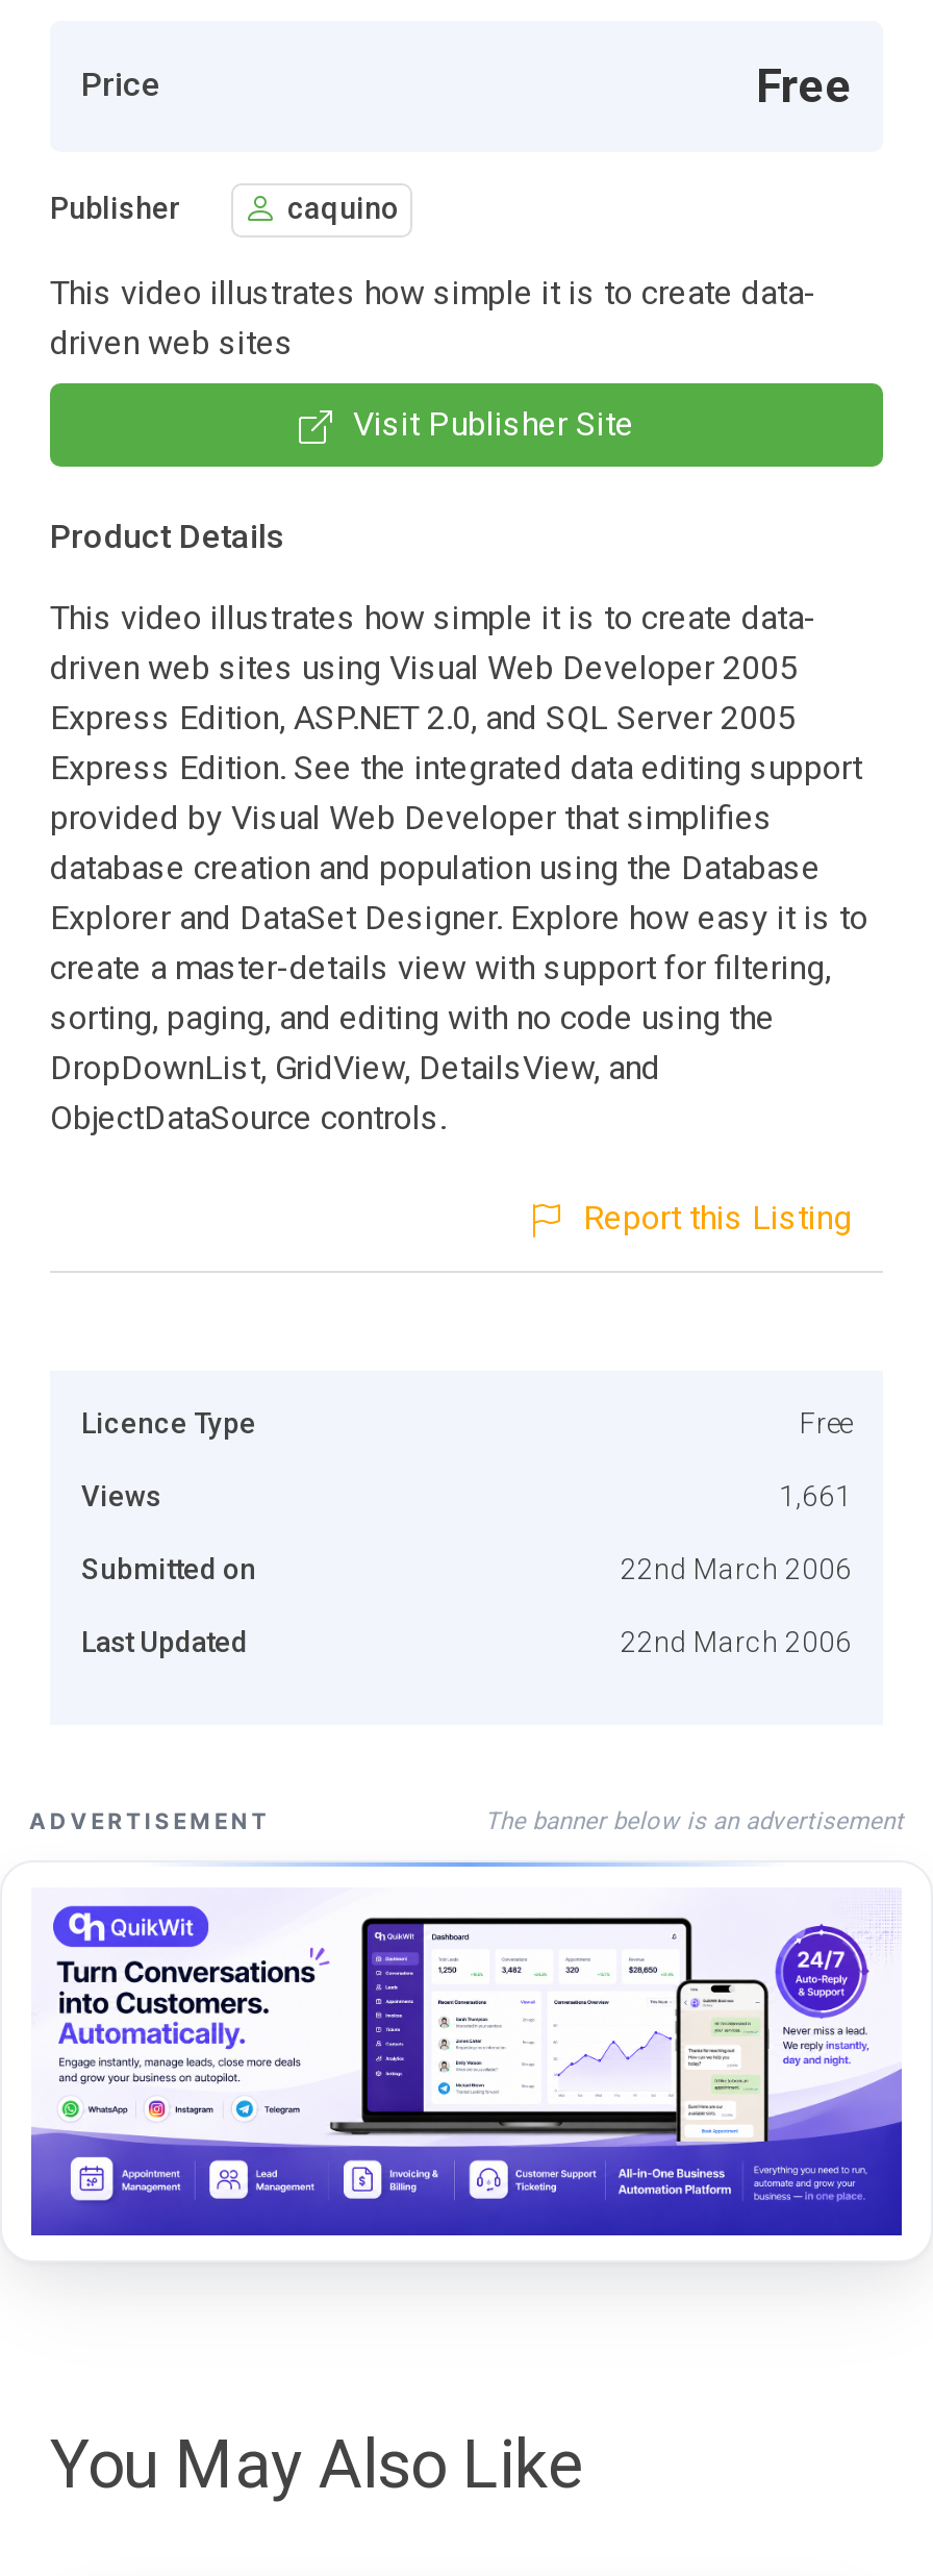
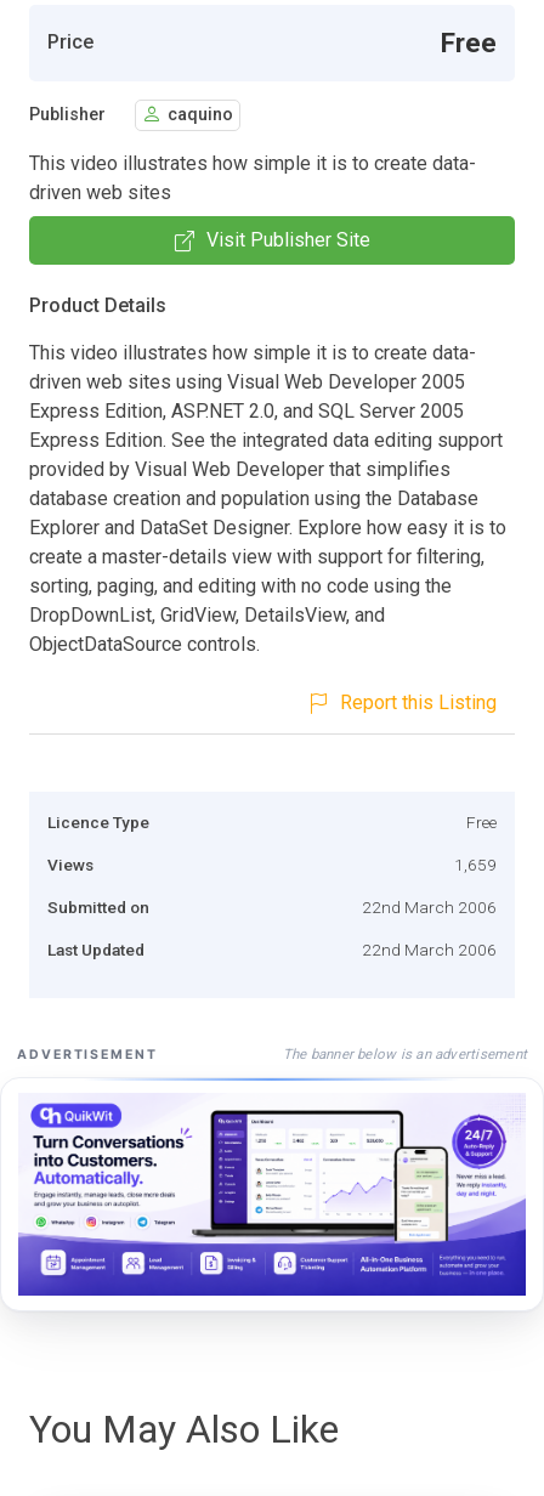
[779,1479,852,1512] 1,661 -> [454,855,497,874] 1,659

